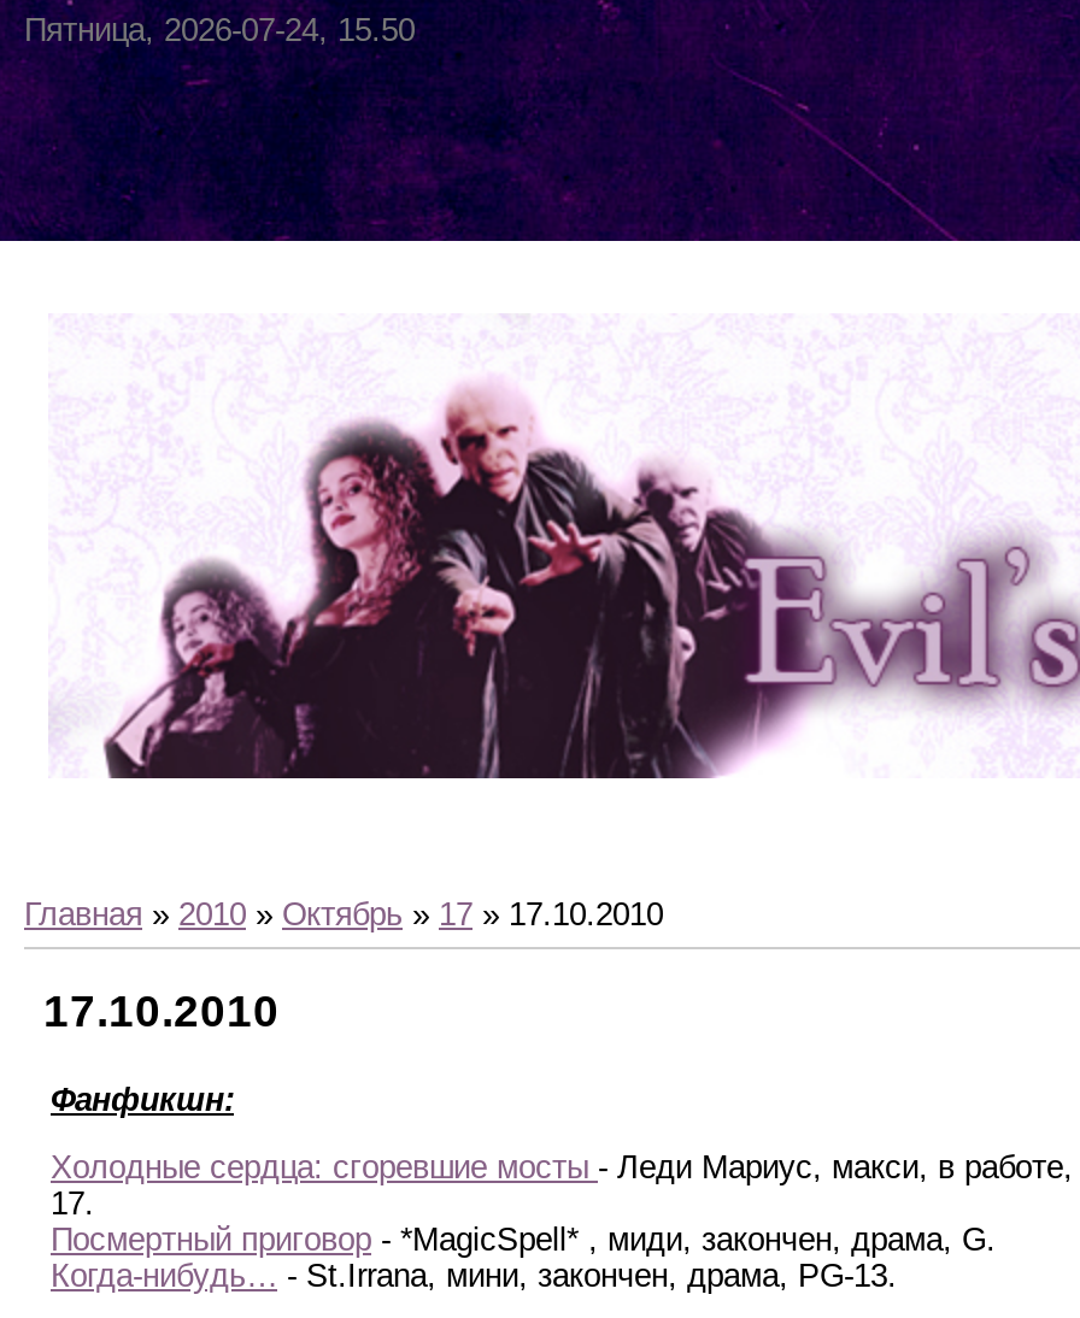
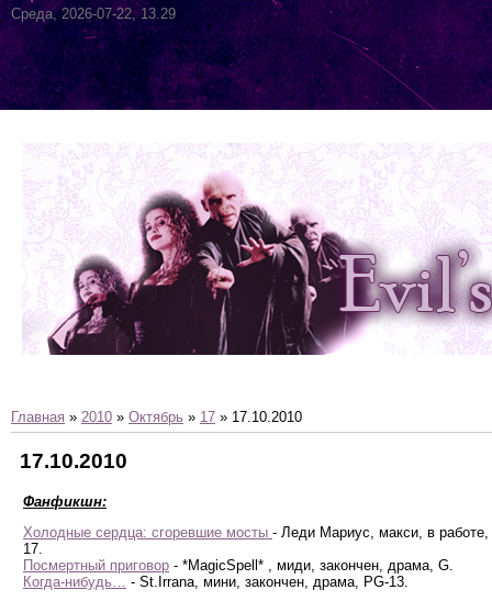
[24,12,415,48] Пятница, 2026-07-24, 15.50 -> [11,5,176,22] Среда, 2026-07-22, 13.29

